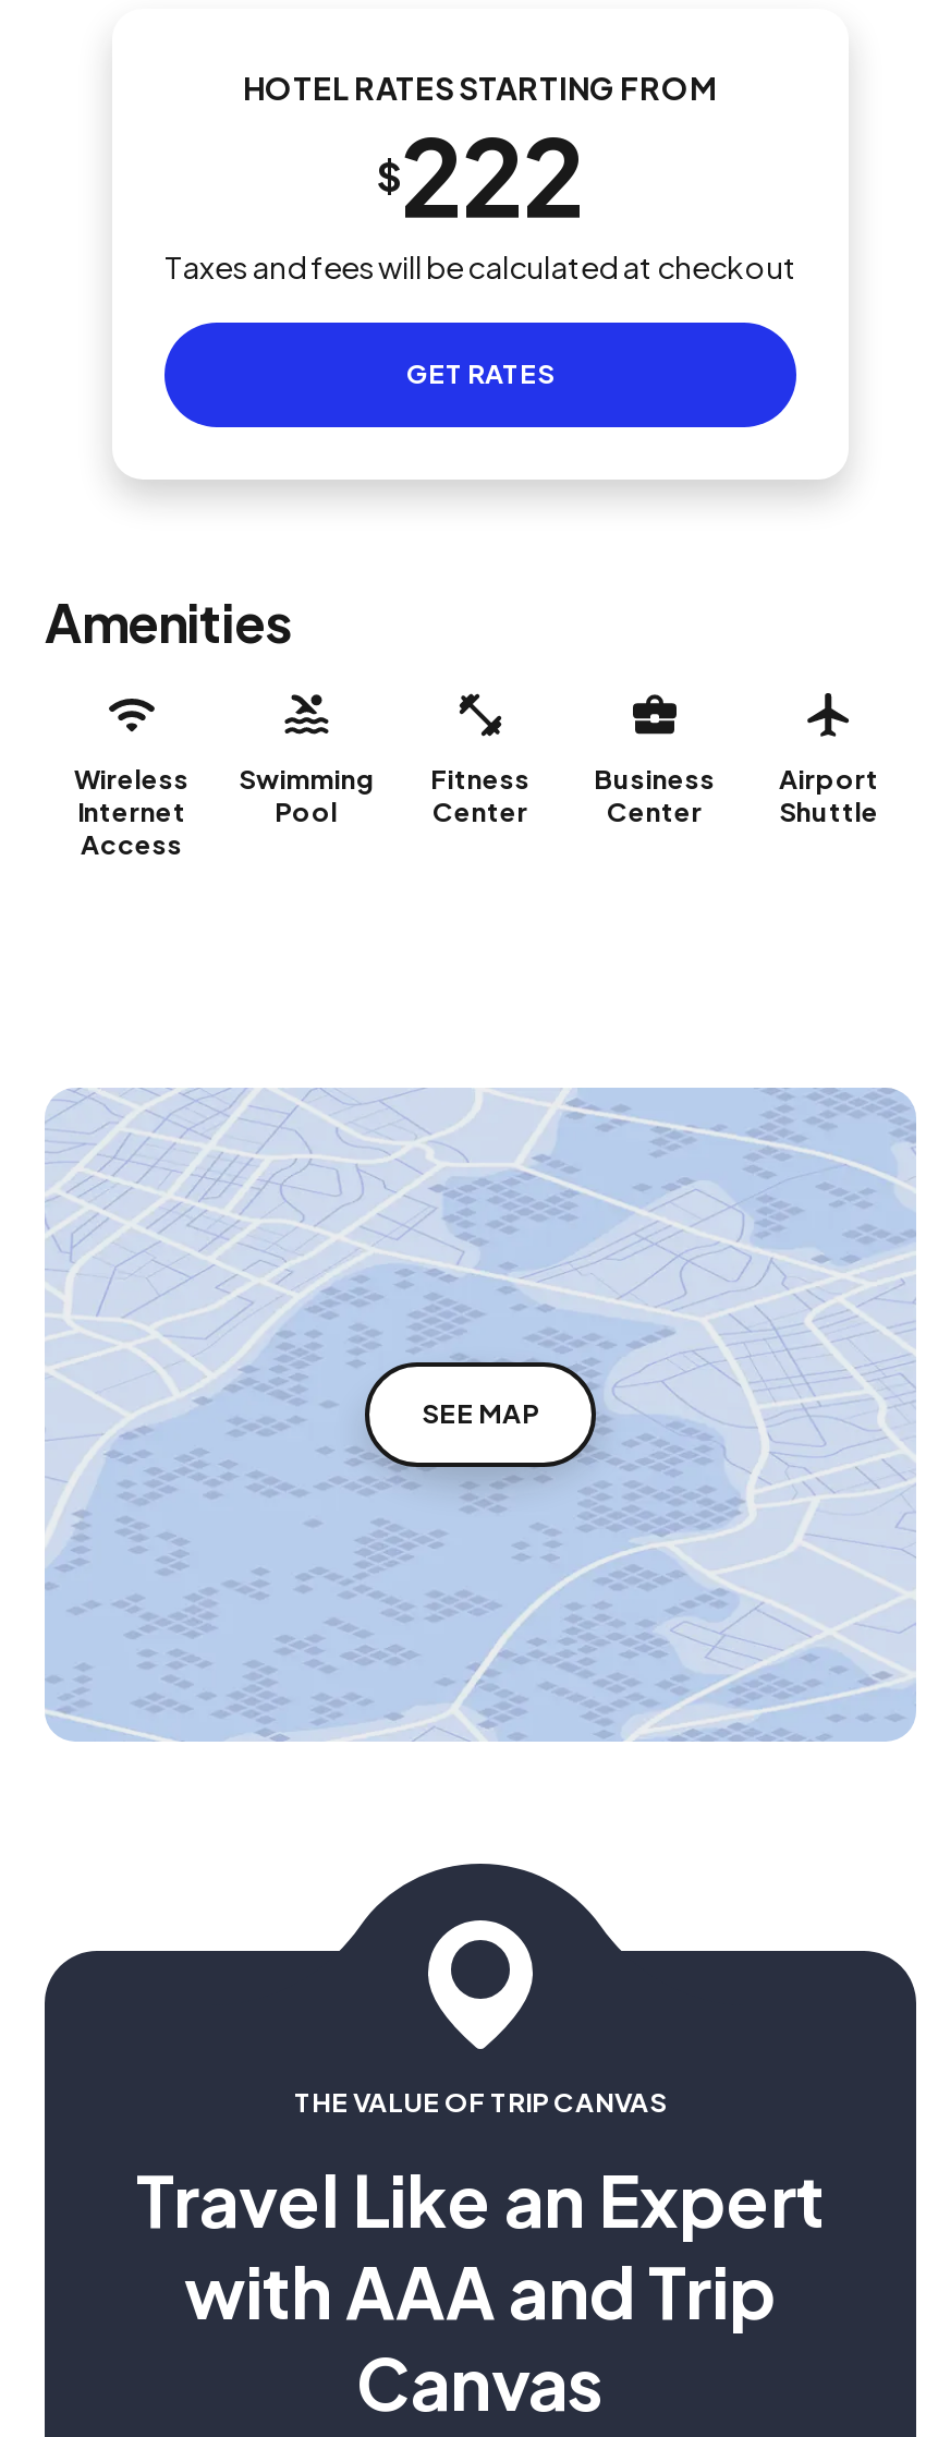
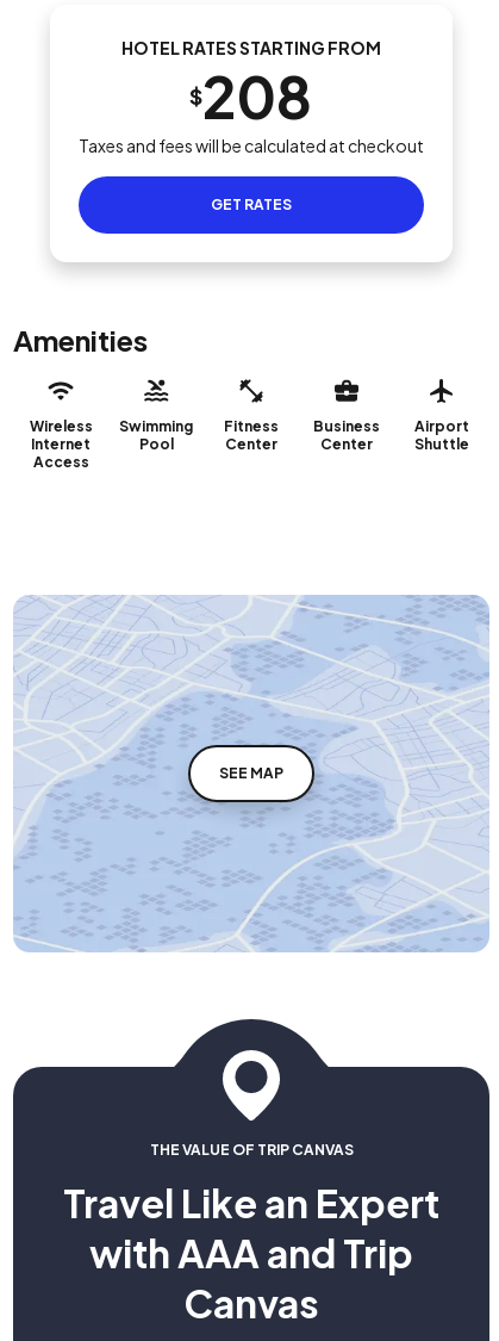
[377,109,584,242] $222 -> [190,60,313,132] $208

